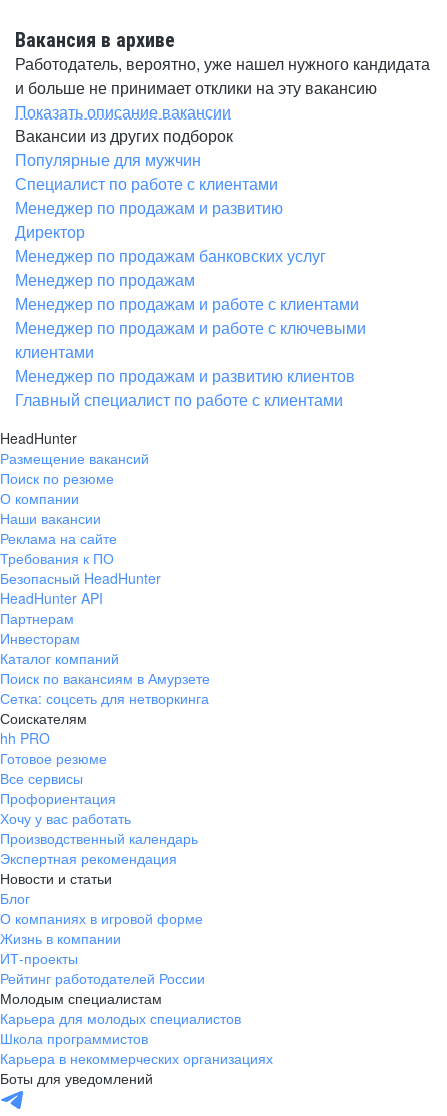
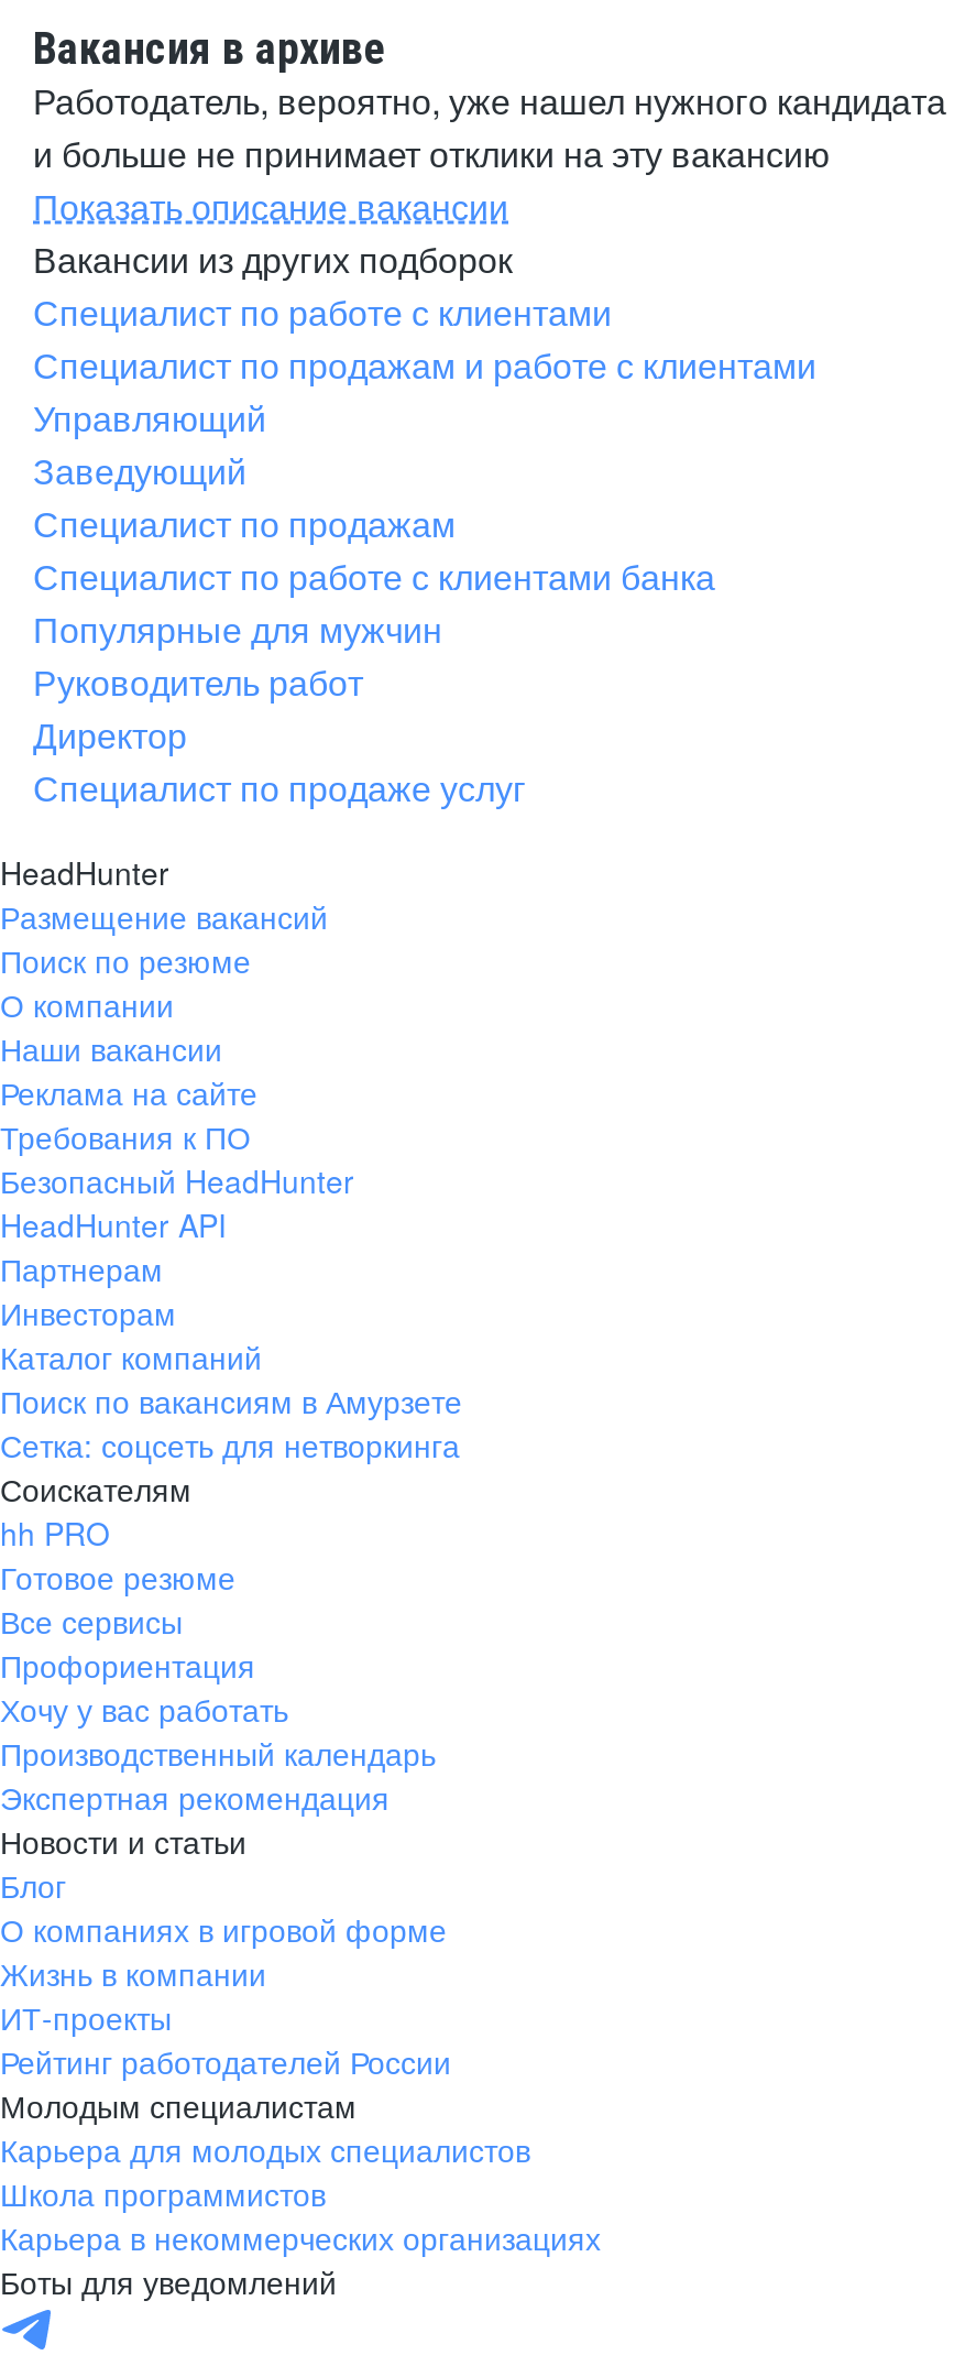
none -> [33,339,816,601] Специалист по продажам и работе с клиентами | Управляющий | Заведующий | Специалист по продажам | Специалист по работе с клиентами банка
moved [15,148,201,171] -> [33,603,442,654]: Популярные для мужчин
moved [15,172,278,195] -> [33,286,612,337]: Специалист по работе с клиентами
[15,196,283,219] Менеджер по продажам и развитию -> [33,656,363,707] Руководитель работ
moved [15,220,85,243] -> [33,709,187,760]: Директор
[15,244,366,411] Менеджер по продажам банковских услуг | Менеджер по продажам | Менеджер по продажам и работе с клиентами | Менеджер по продажам и работе с ключевыми | клиентами | Менеджер по продажам и развитию клиентов | Главный специалист по работе с клиентами -> [33,762,526,813] Специалист по продаже услуг

